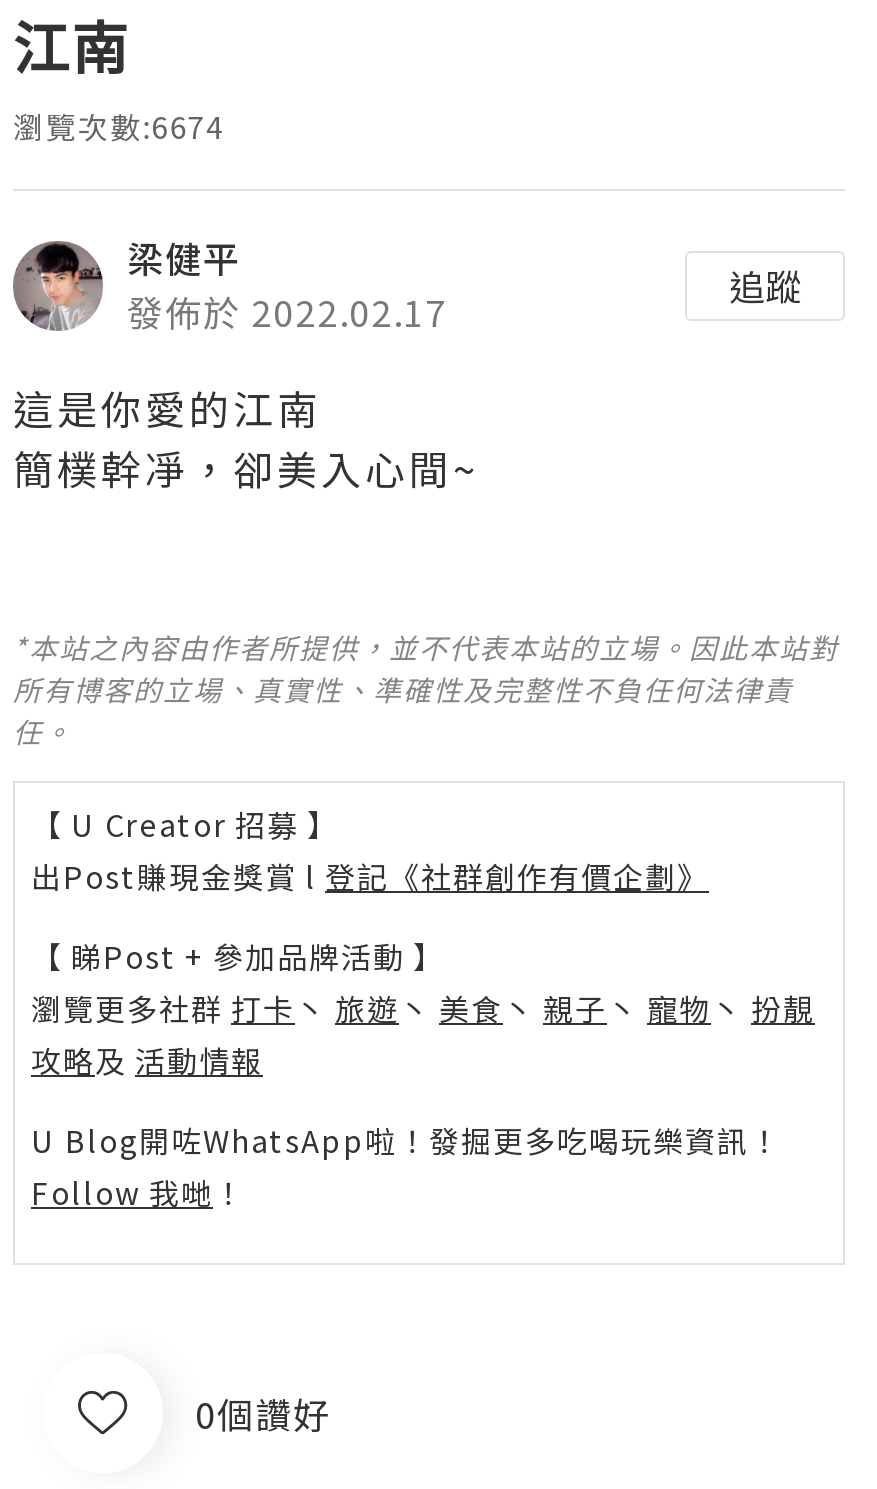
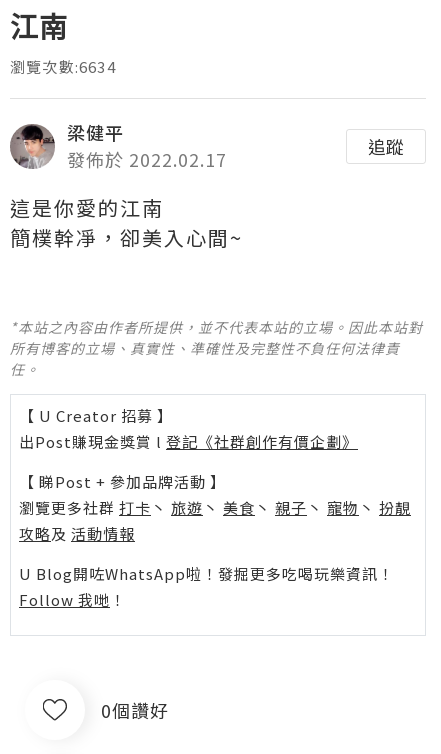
[13,105,225,147] 瀏覽次數:6674 -> [10,56,116,77] 瀏覽次數:6634

